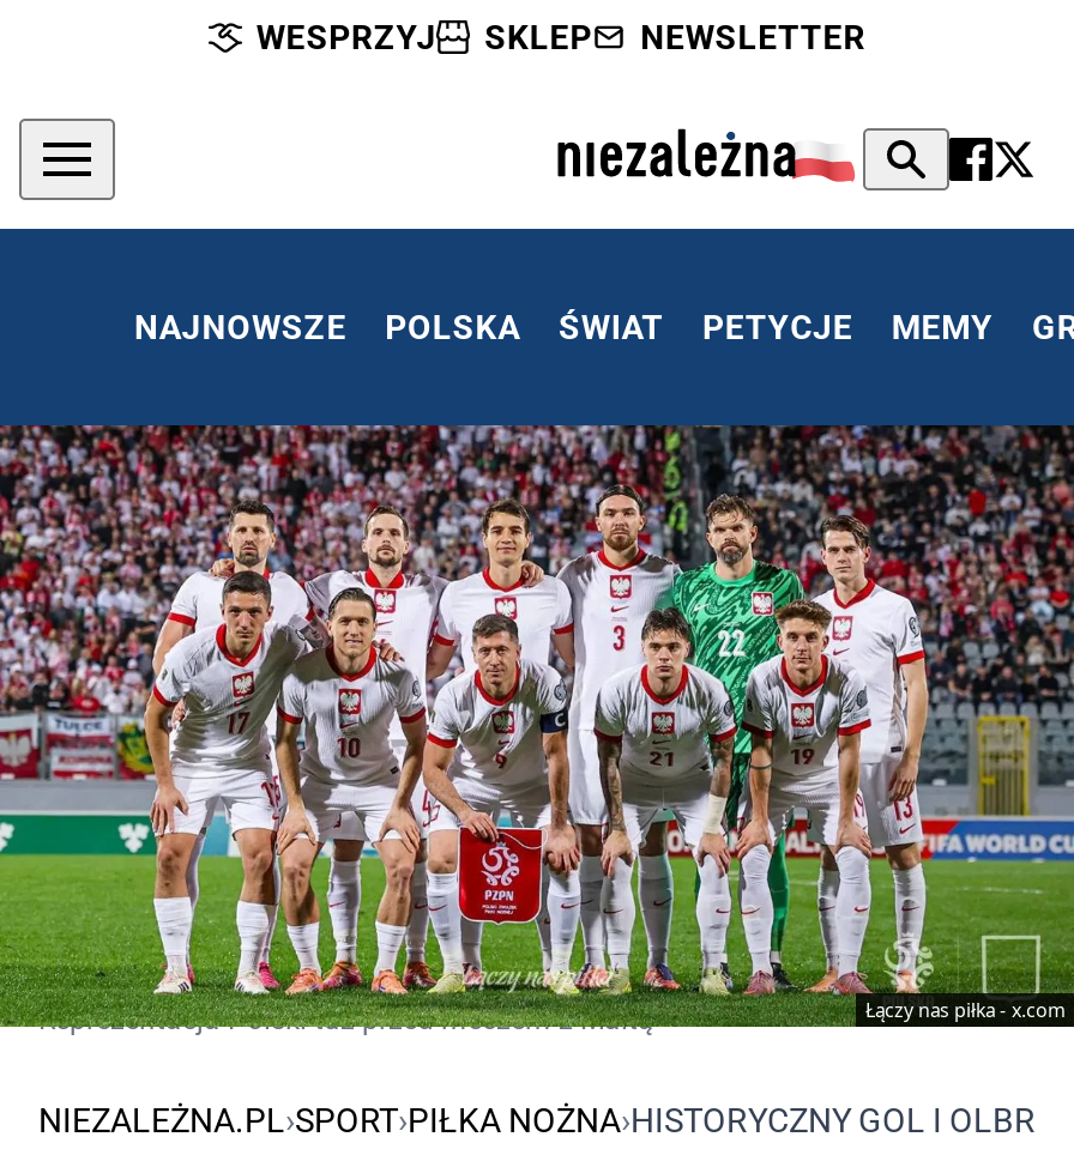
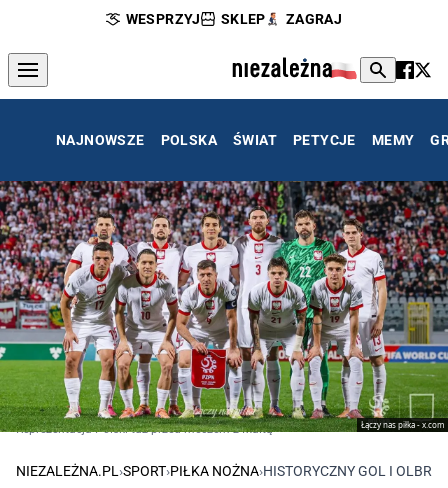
[640,18,866,56] NEWSLETTER -> [286,11,342,27] ZAGRAJ

